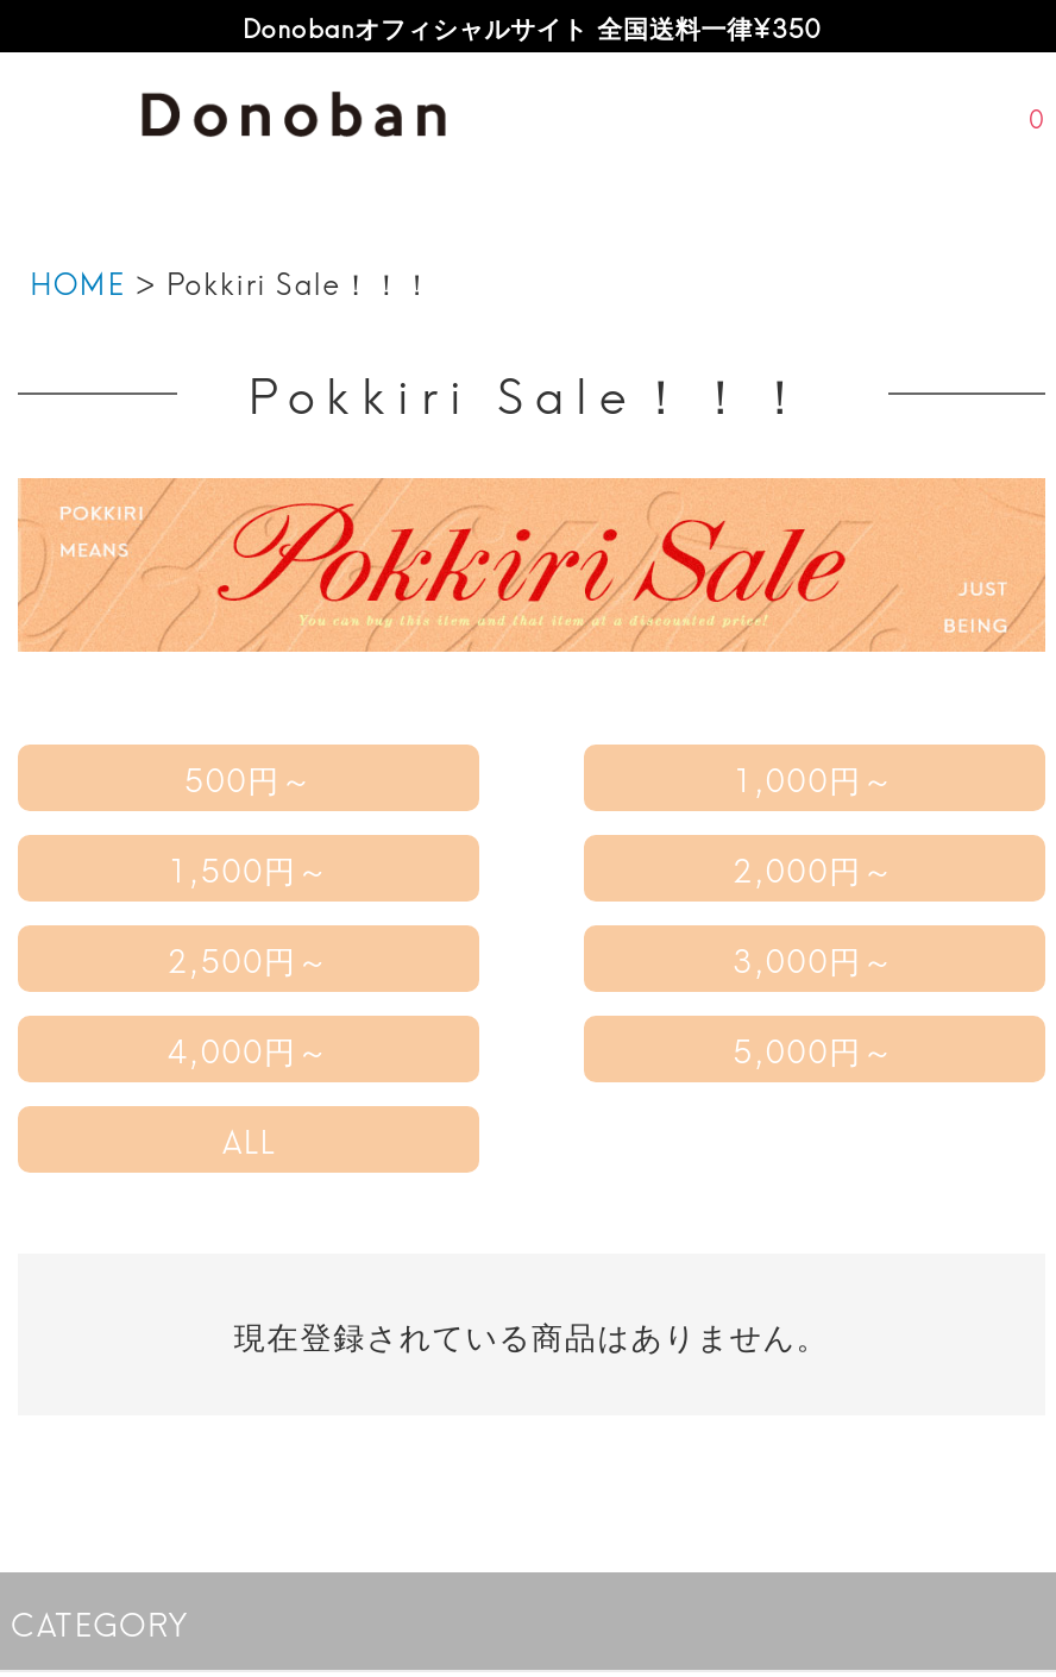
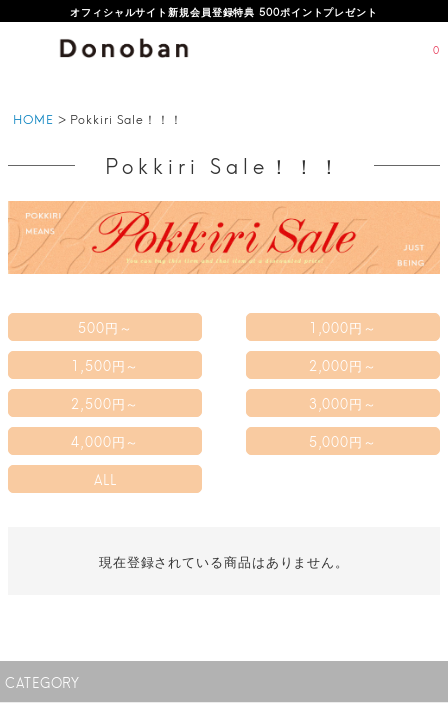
[242,7,821,45] Donobanオフィシャルサイト 全国送料一律¥350 -> [70,3,378,19] オフィシャルサイト新規会員登録特典 500ポイントプレゼント

